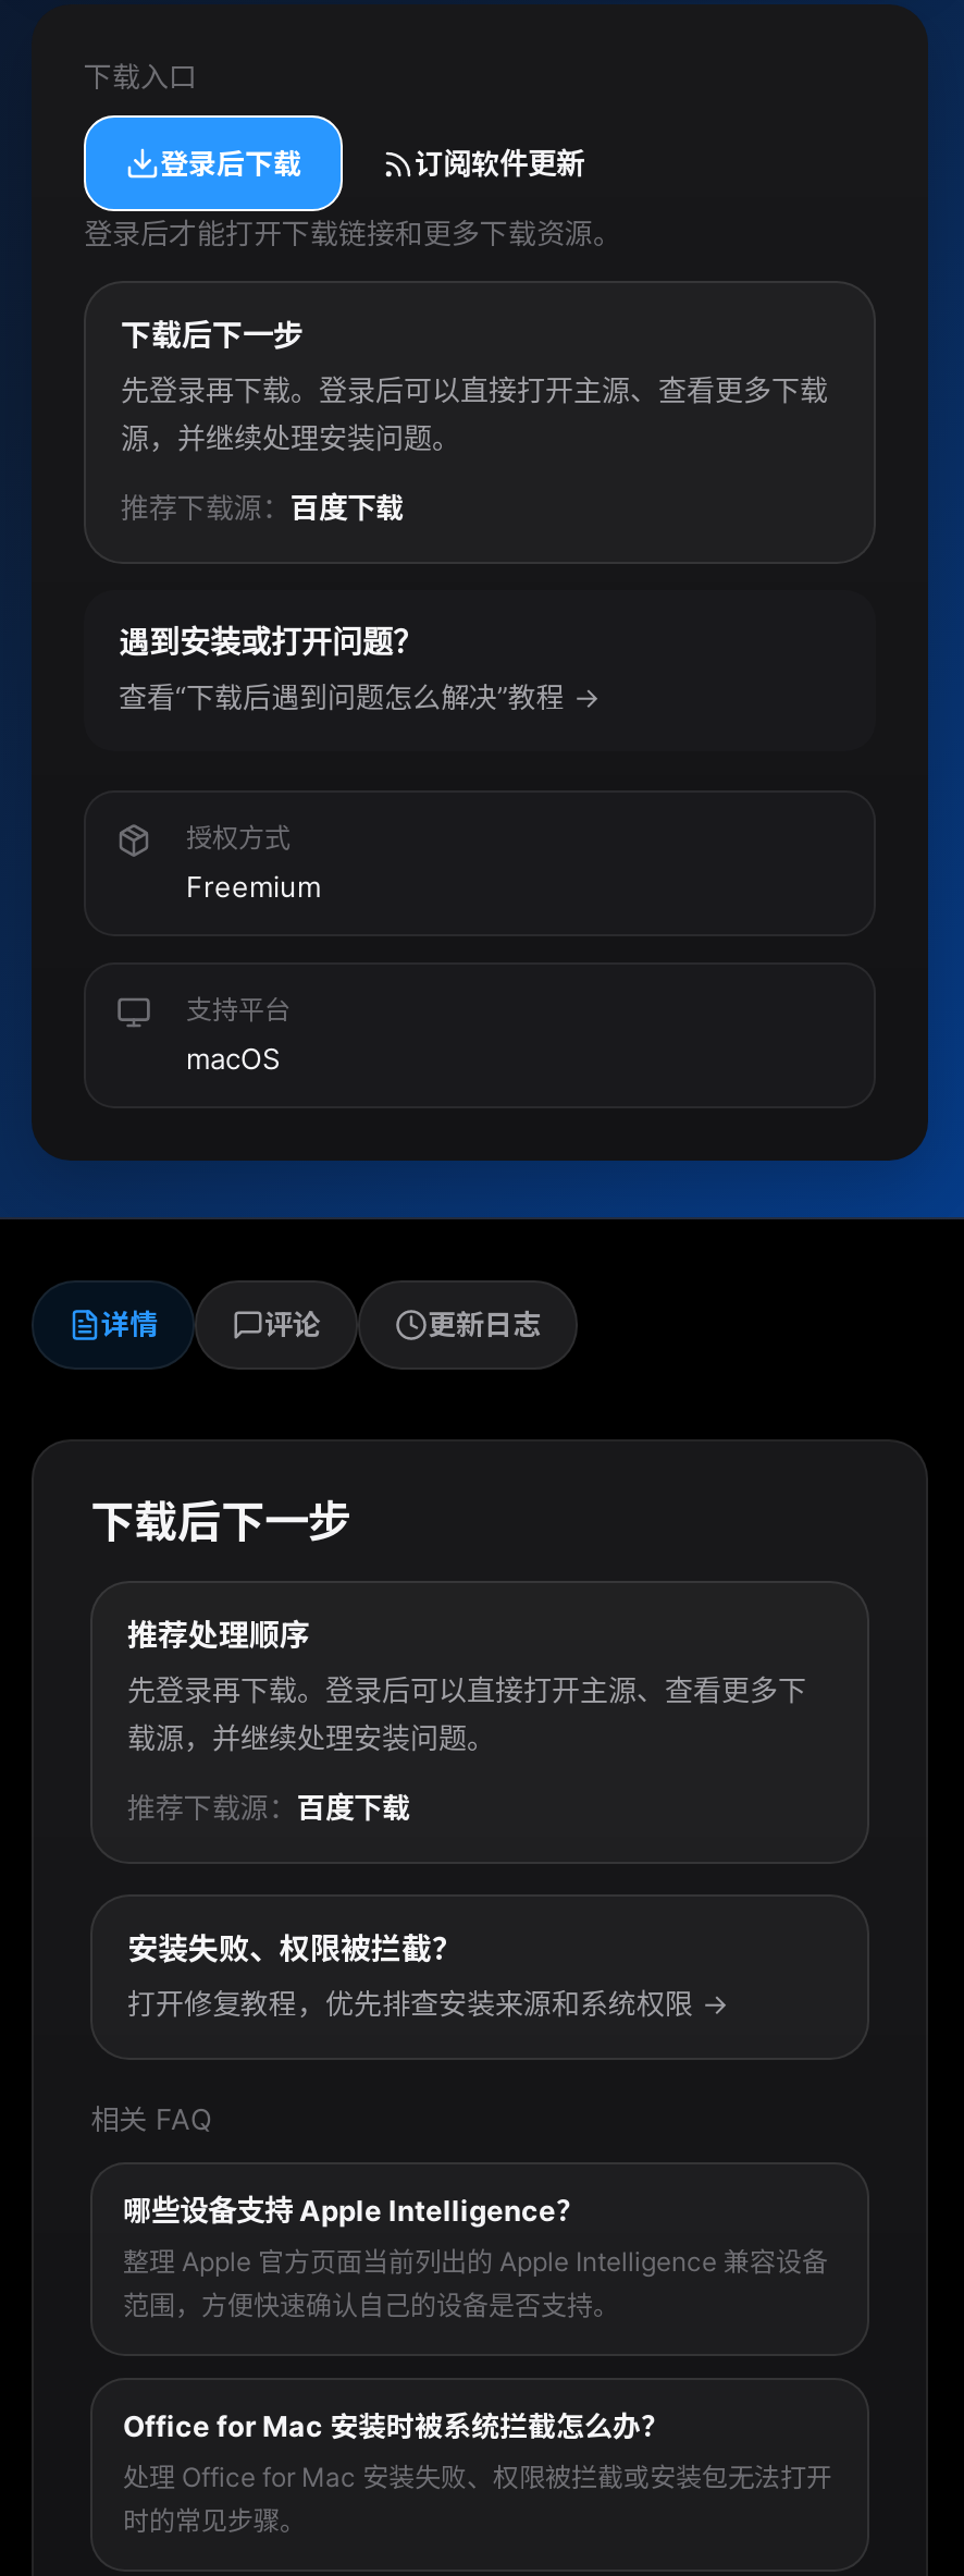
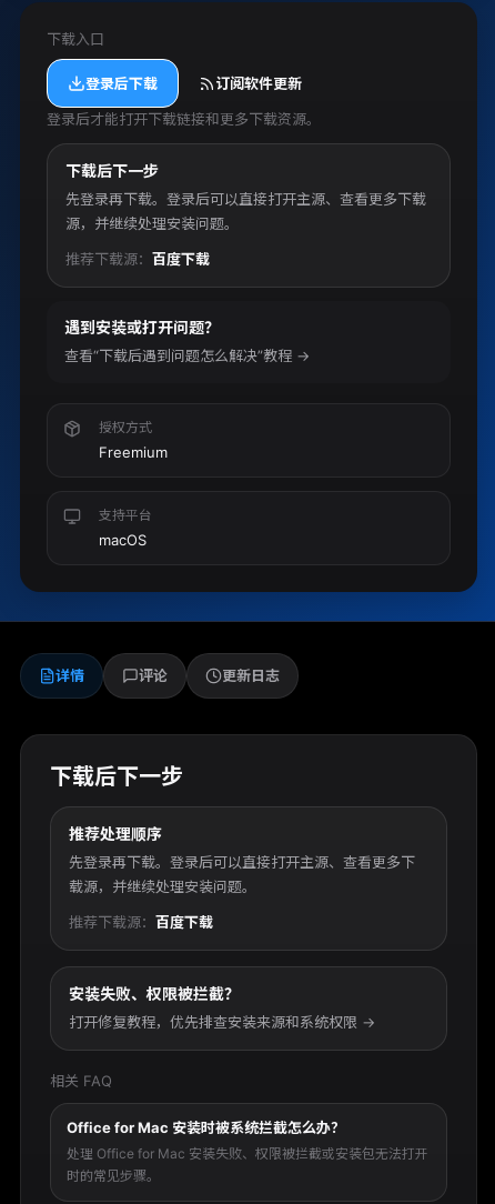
[123,2193,828,2321] 哪些设备支持 Apple Intelligence？ | 整理 Apple 官方页面当前列出的 Apple Intelligence 兼容设备 | 范围，方便快速确认自己的设备是否支持。 -> none

